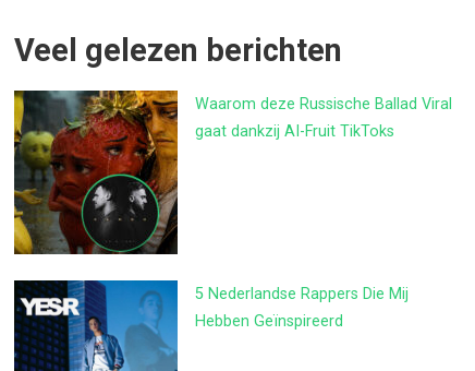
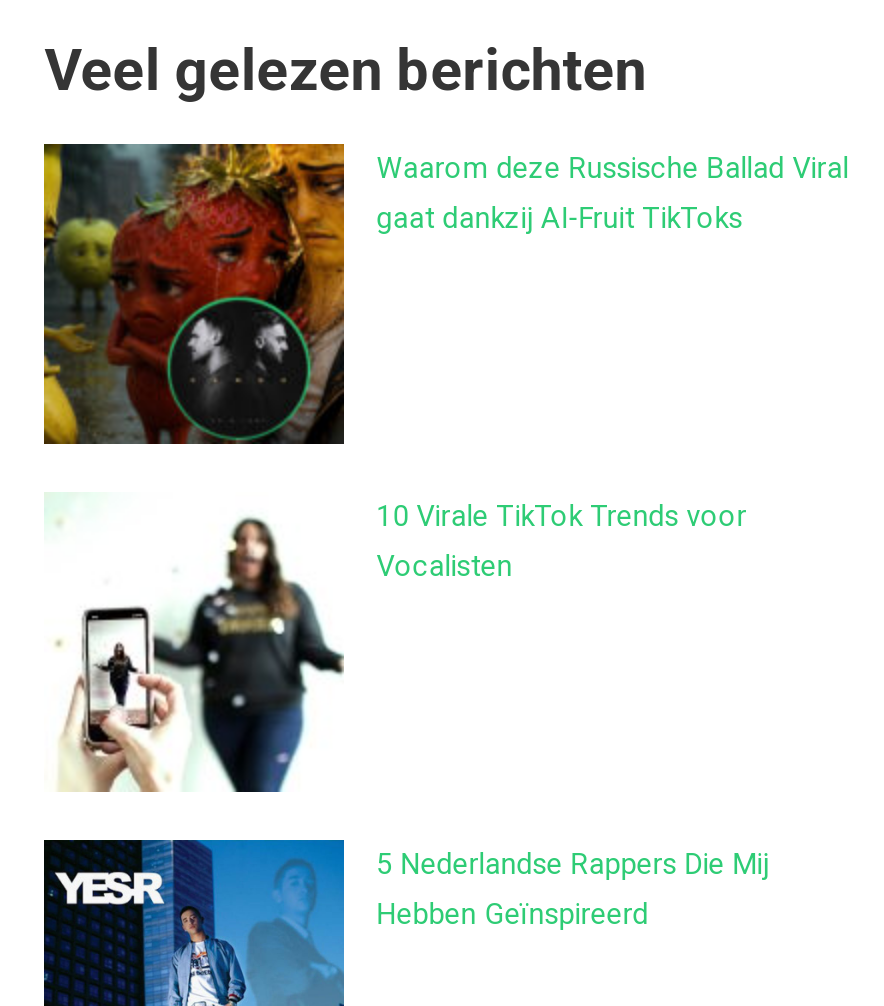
none -> [44,492,746,794] [image] | 10 Virale TikTok Trends voor | Vocalisten

